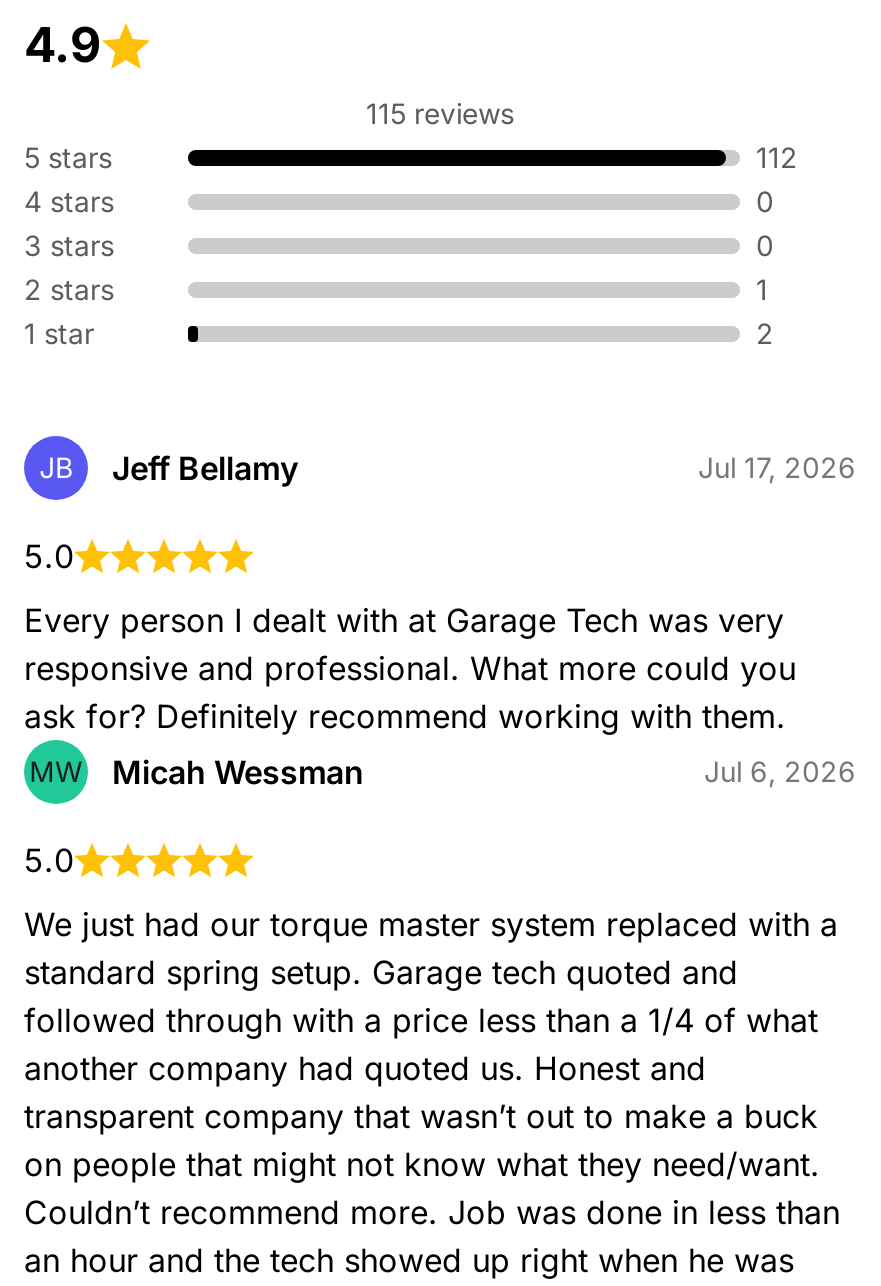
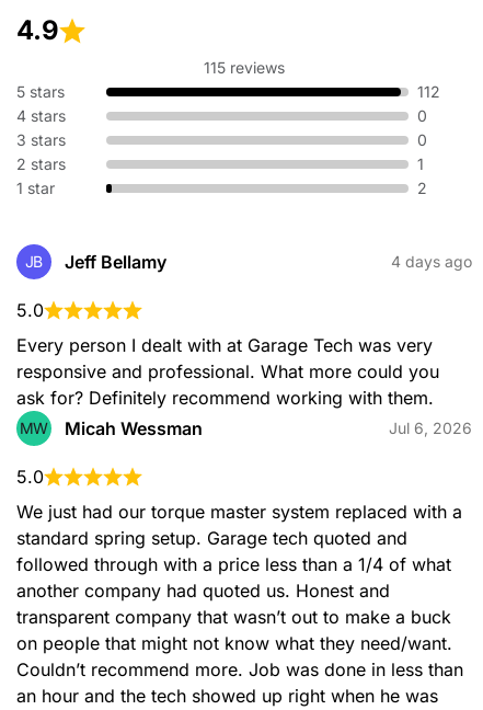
[698,450,856,484] Jul 17, 2026 -> [391,252,472,271] 4 days ago

